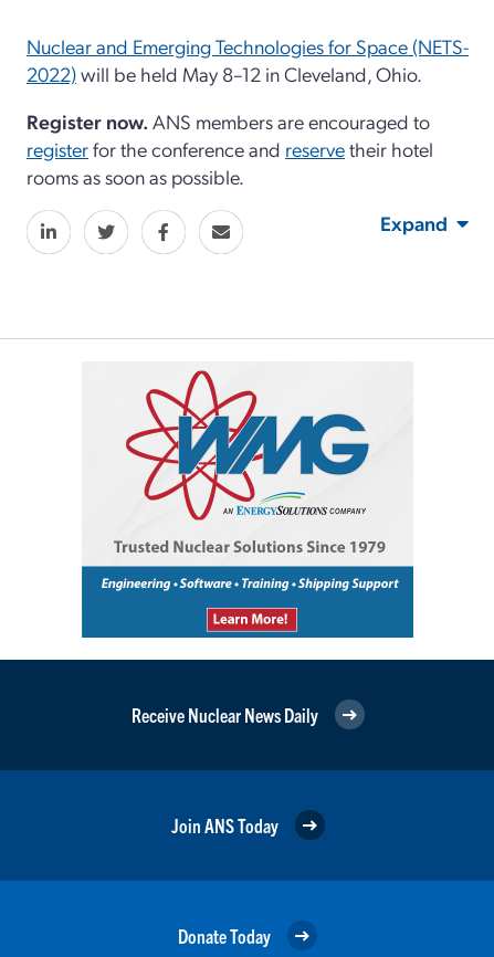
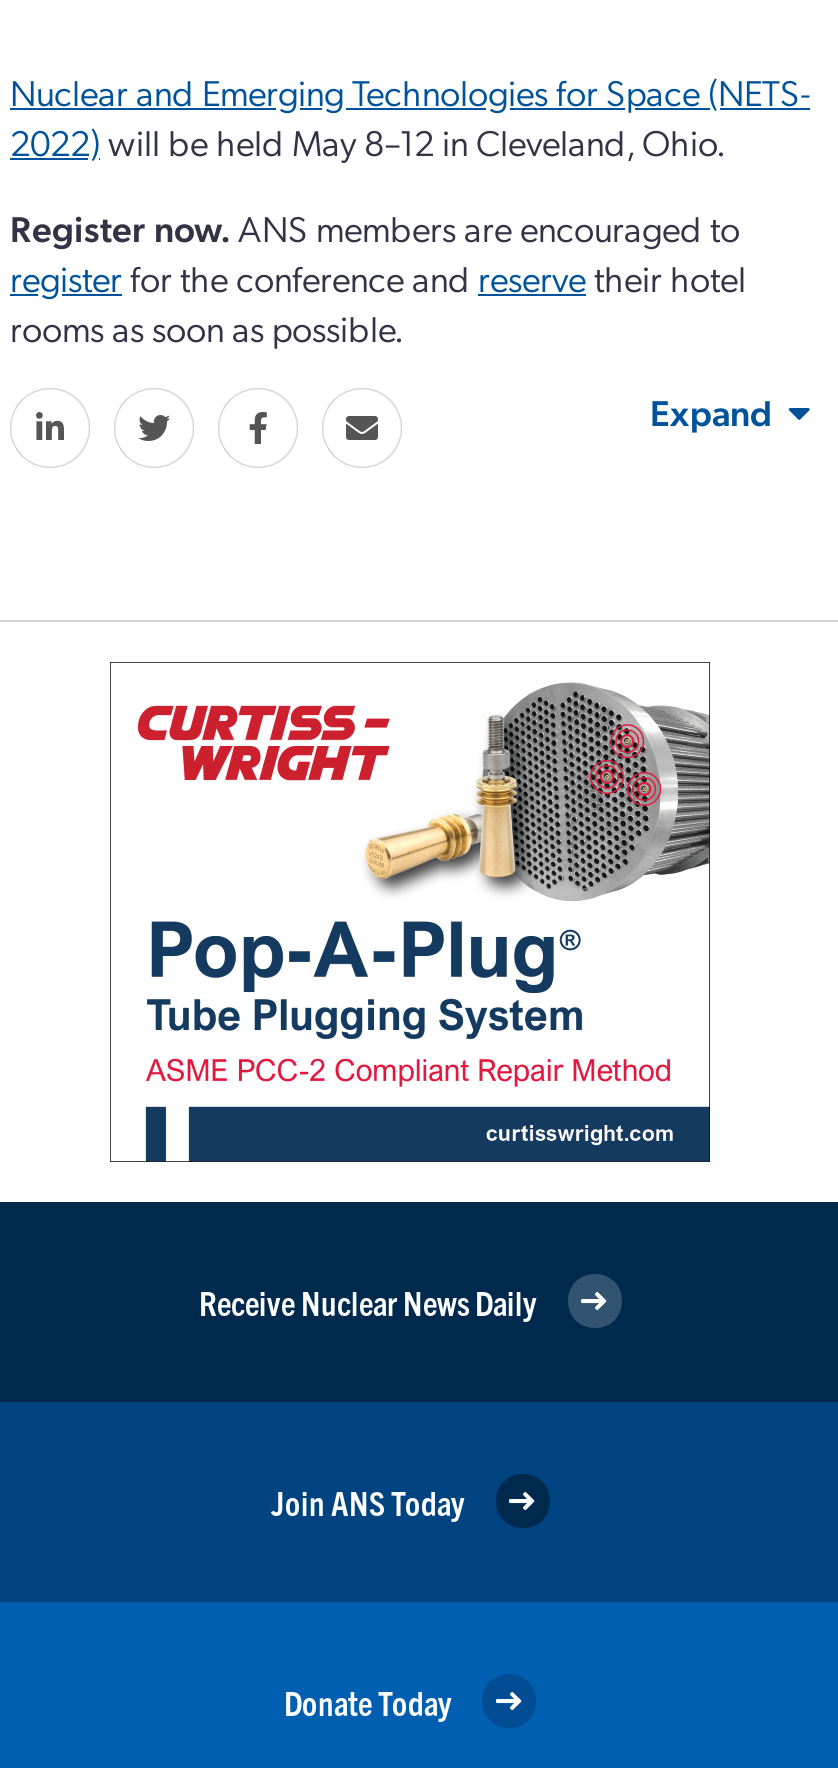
[82,369,414,639] [image] -> [110,662,712,1162] [image]

